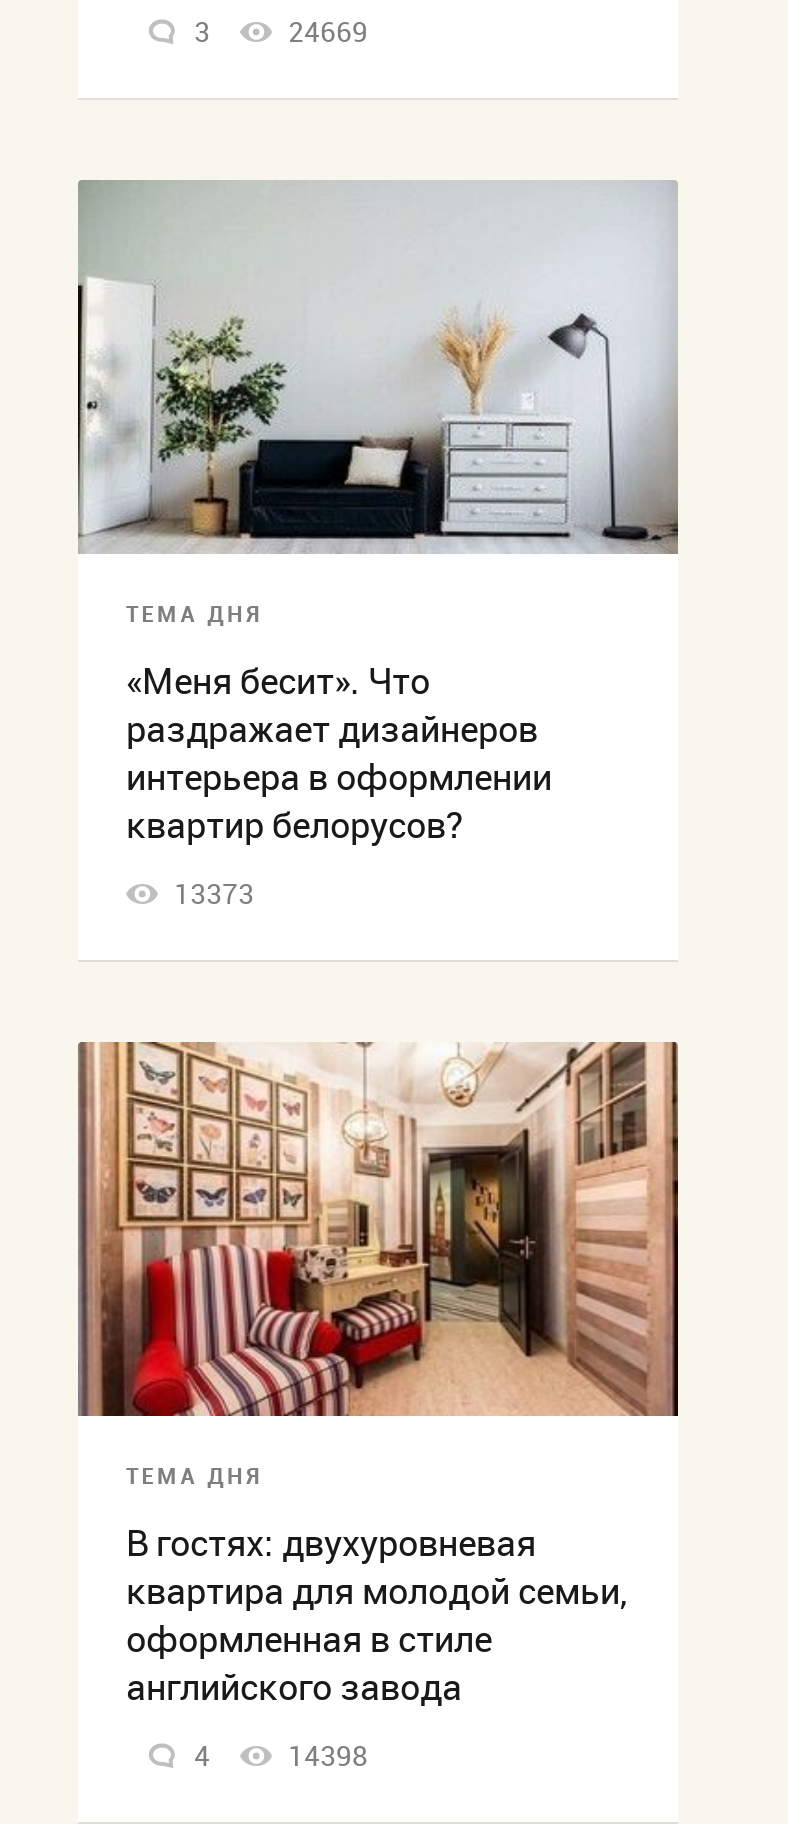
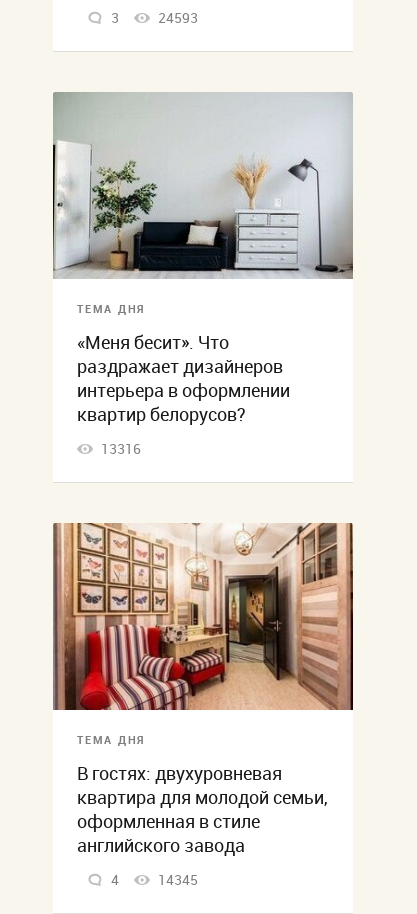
[288,16,368,48] 24669 -> [158,10,198,26] 24593
[174,878,254,910] 13373 -> [101,441,141,457] 13316
[288,1740,368,1772] 14398 -> [158,872,198,888] 14345

